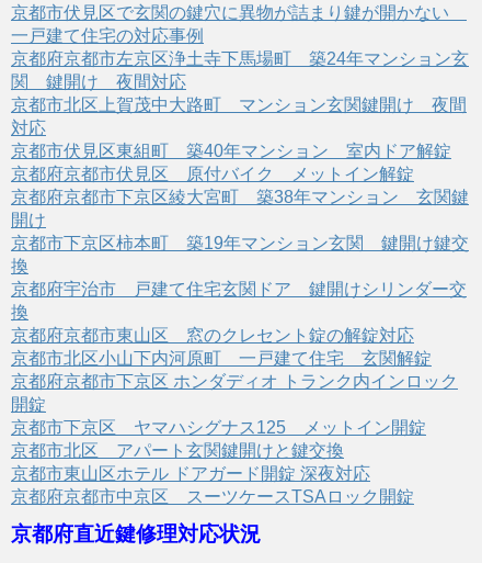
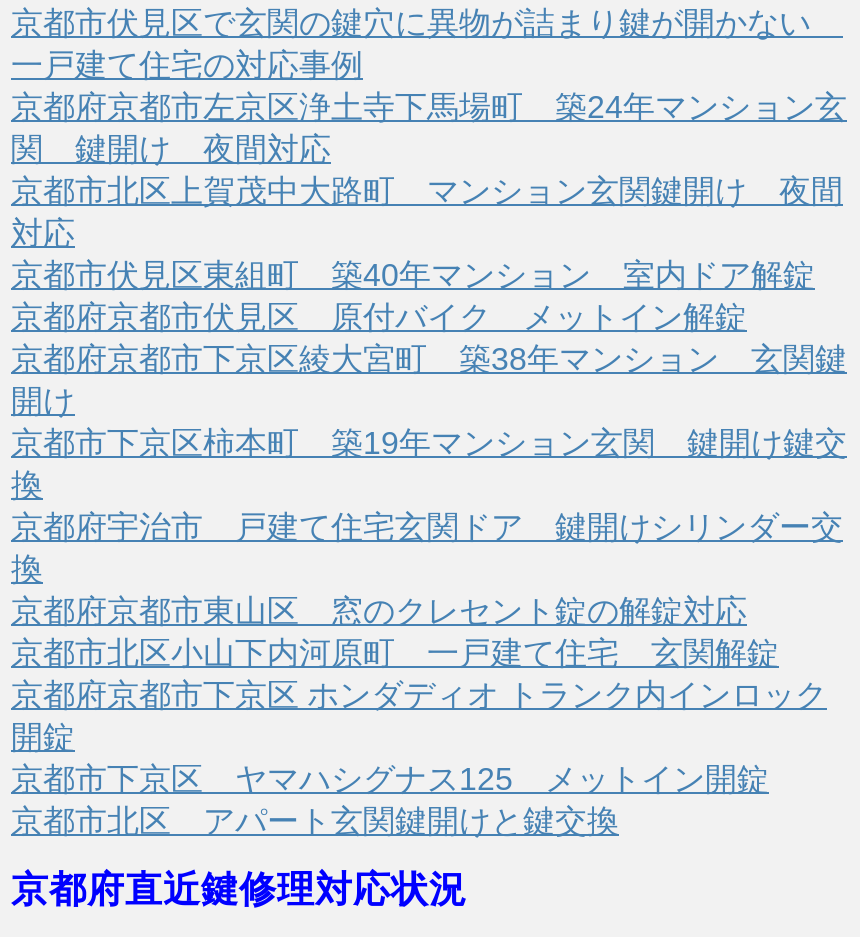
[11,464,414,506] 京都市東山区ホテル ドアガード開錠 深夜対応 | 京都府京都市中京区 スーツケースTSAロック開錠 -> none

